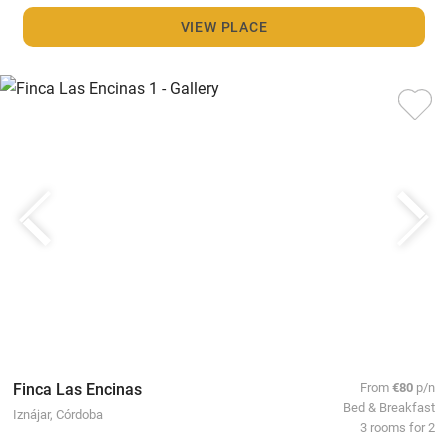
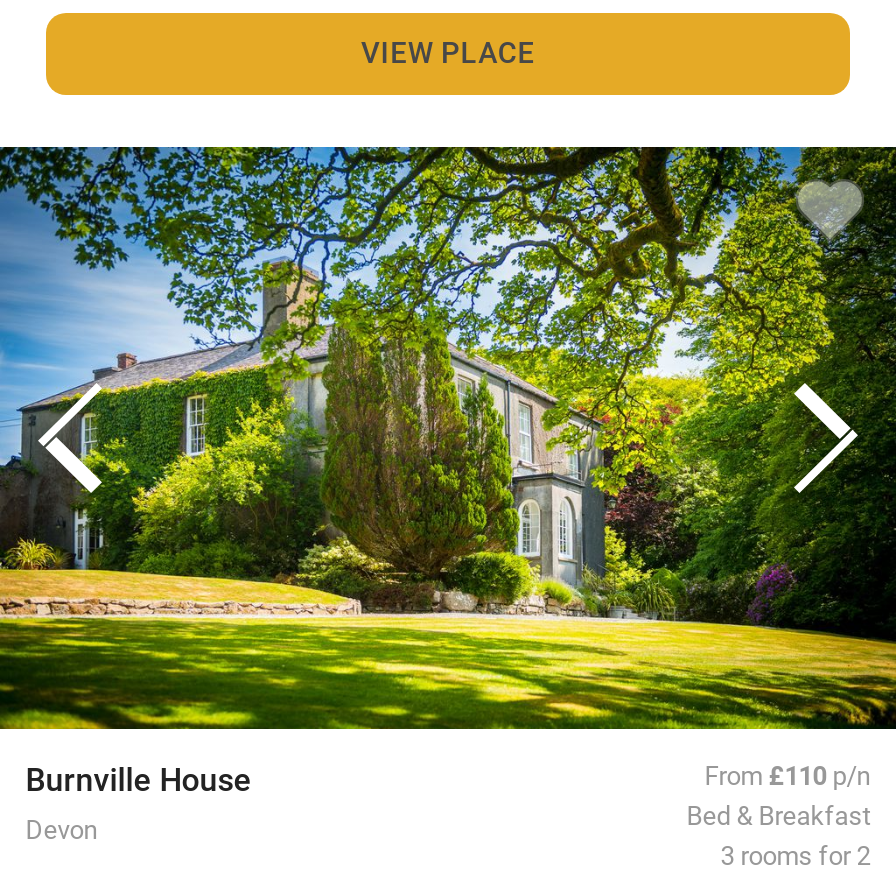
none -> [6,144,890,732] [image]
[13,378,142,422] Finca Las Encinas | Iznájar, Córdoba -> [26,757,252,845] Burnville House | Devon
[360,378,435,395] From €80 p/n -> [704,757,870,791] From £110 p/n

